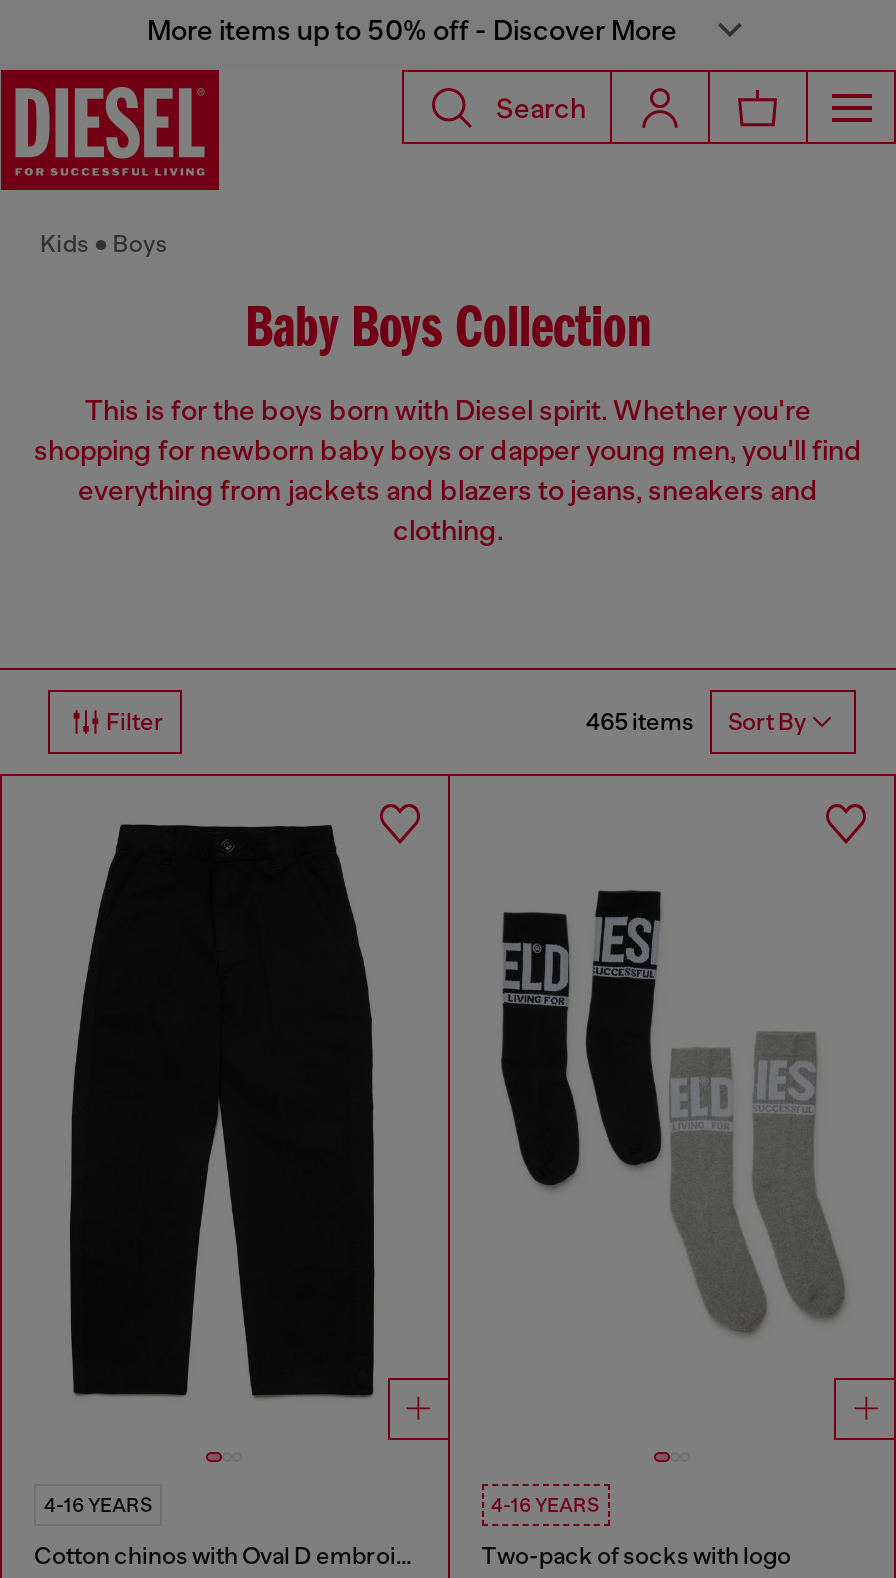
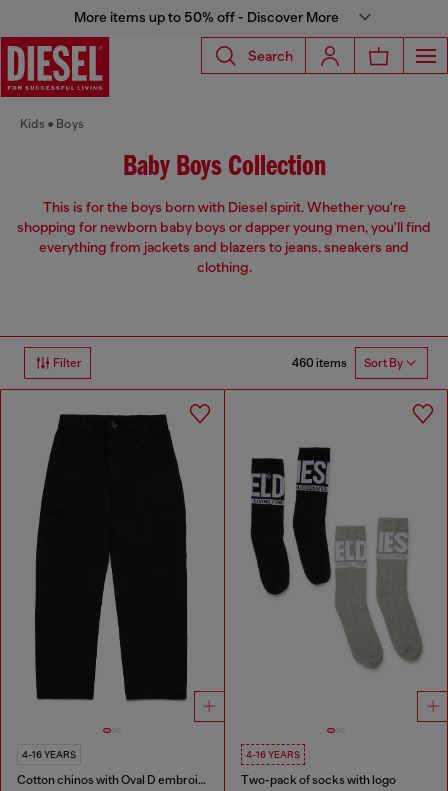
[586,708,806,737] 465 items Sort By -> [292,356,403,370] 460 items Sort By

